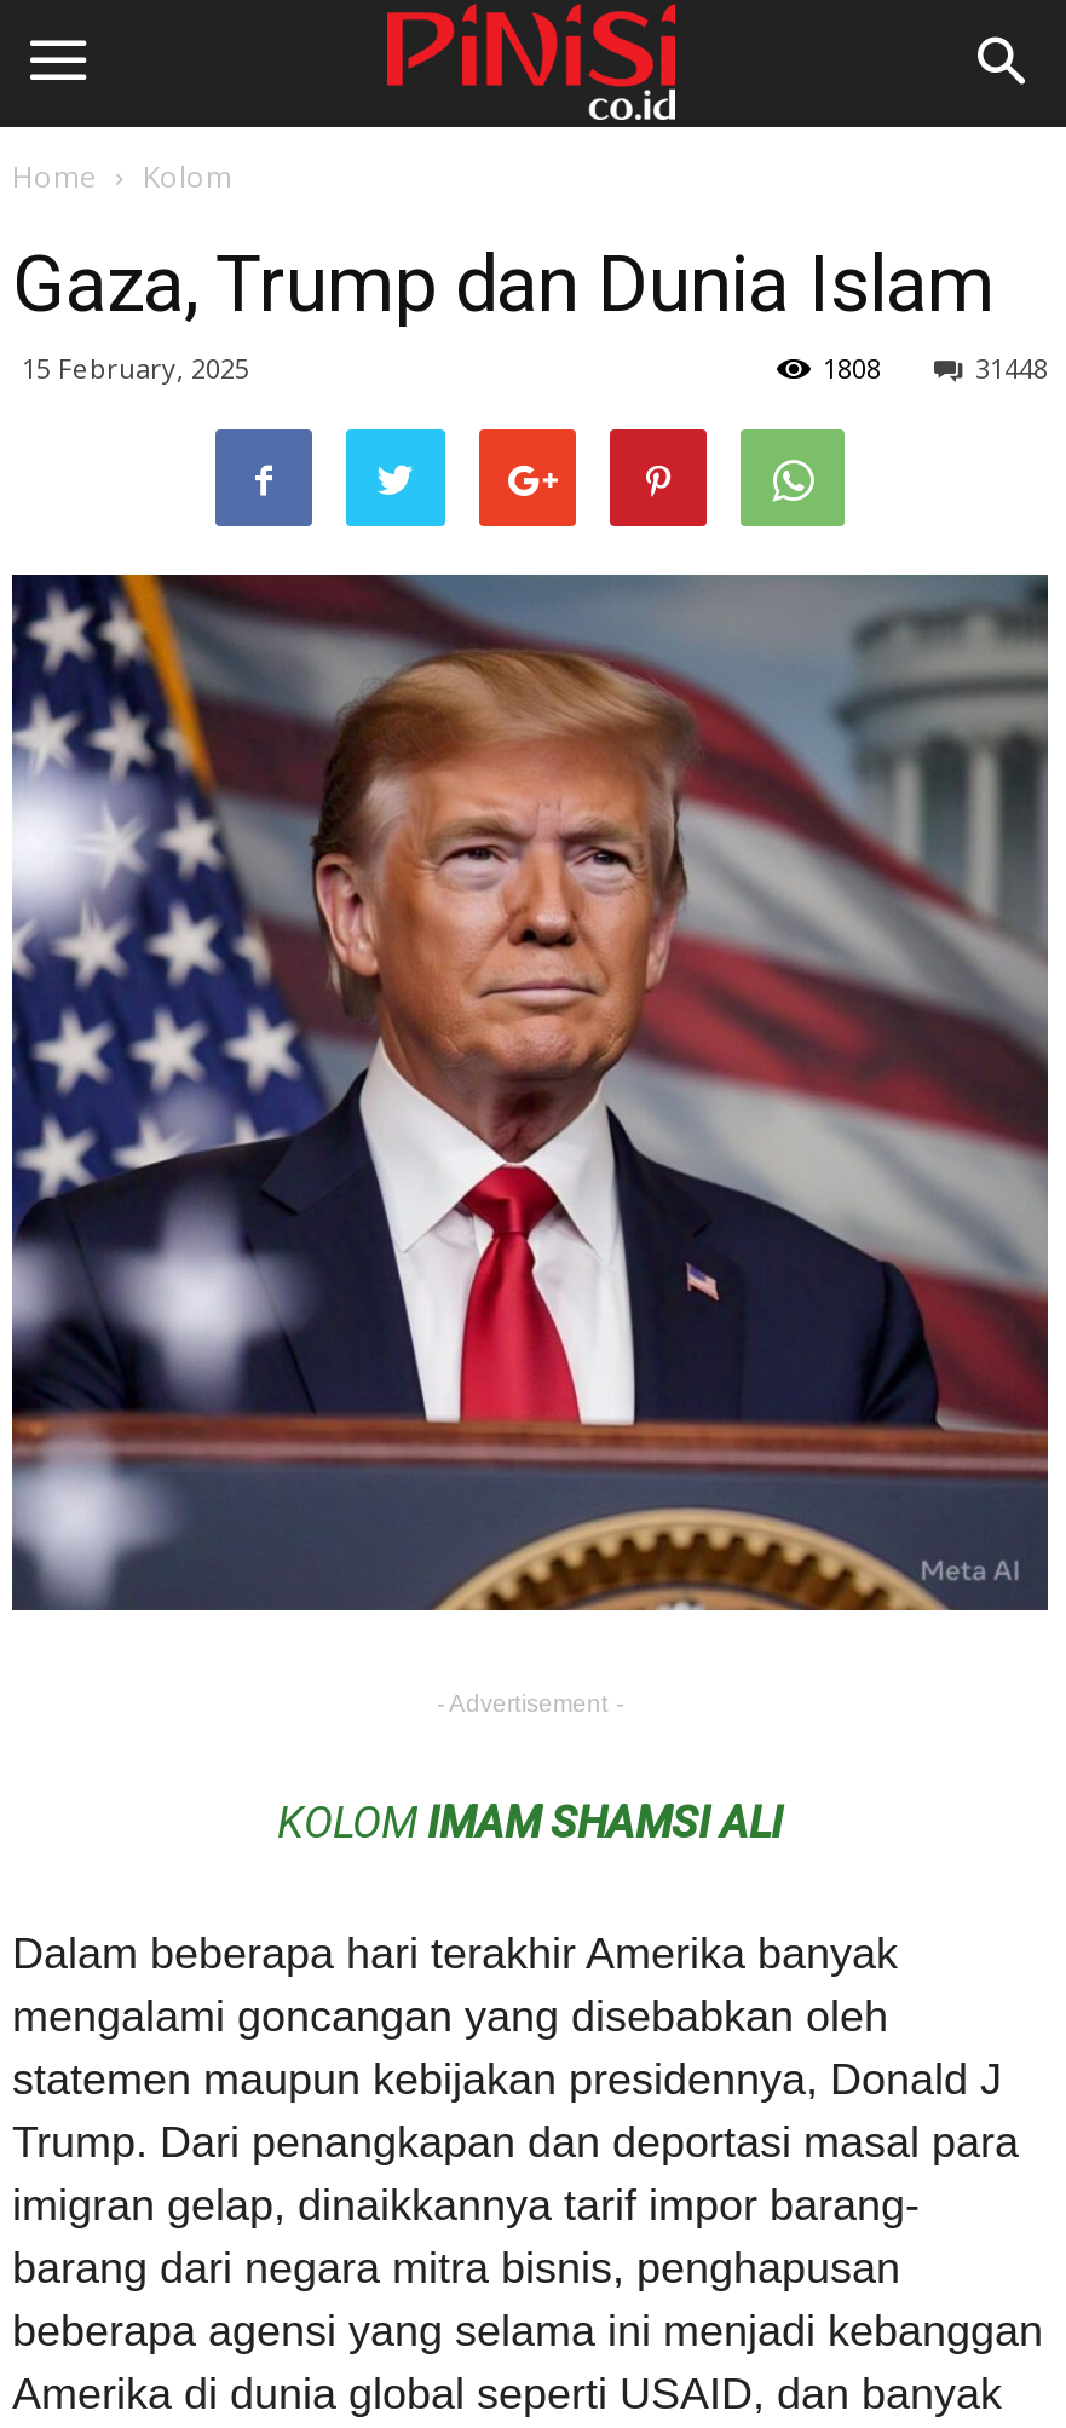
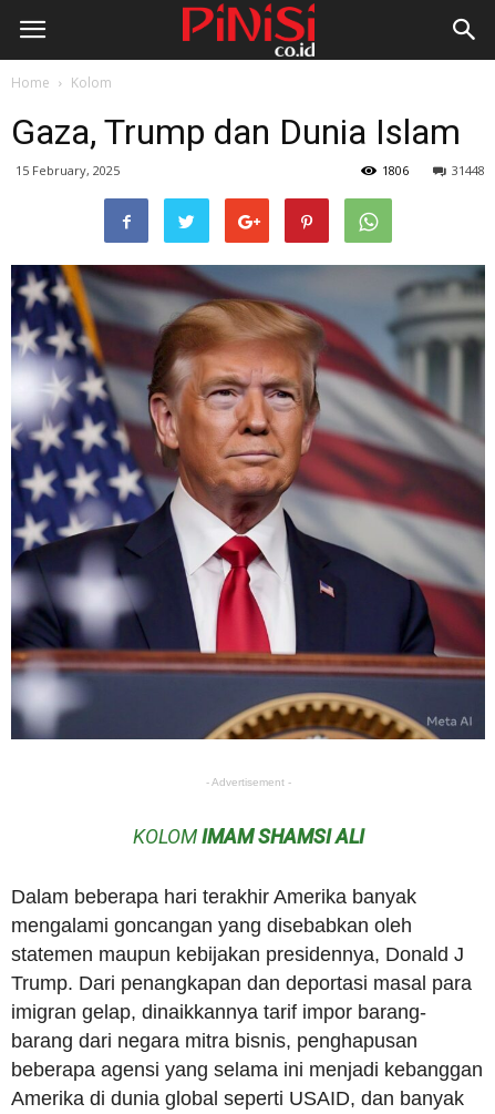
[823,350,881,386] 1808 -> [382,162,409,178] 1806

